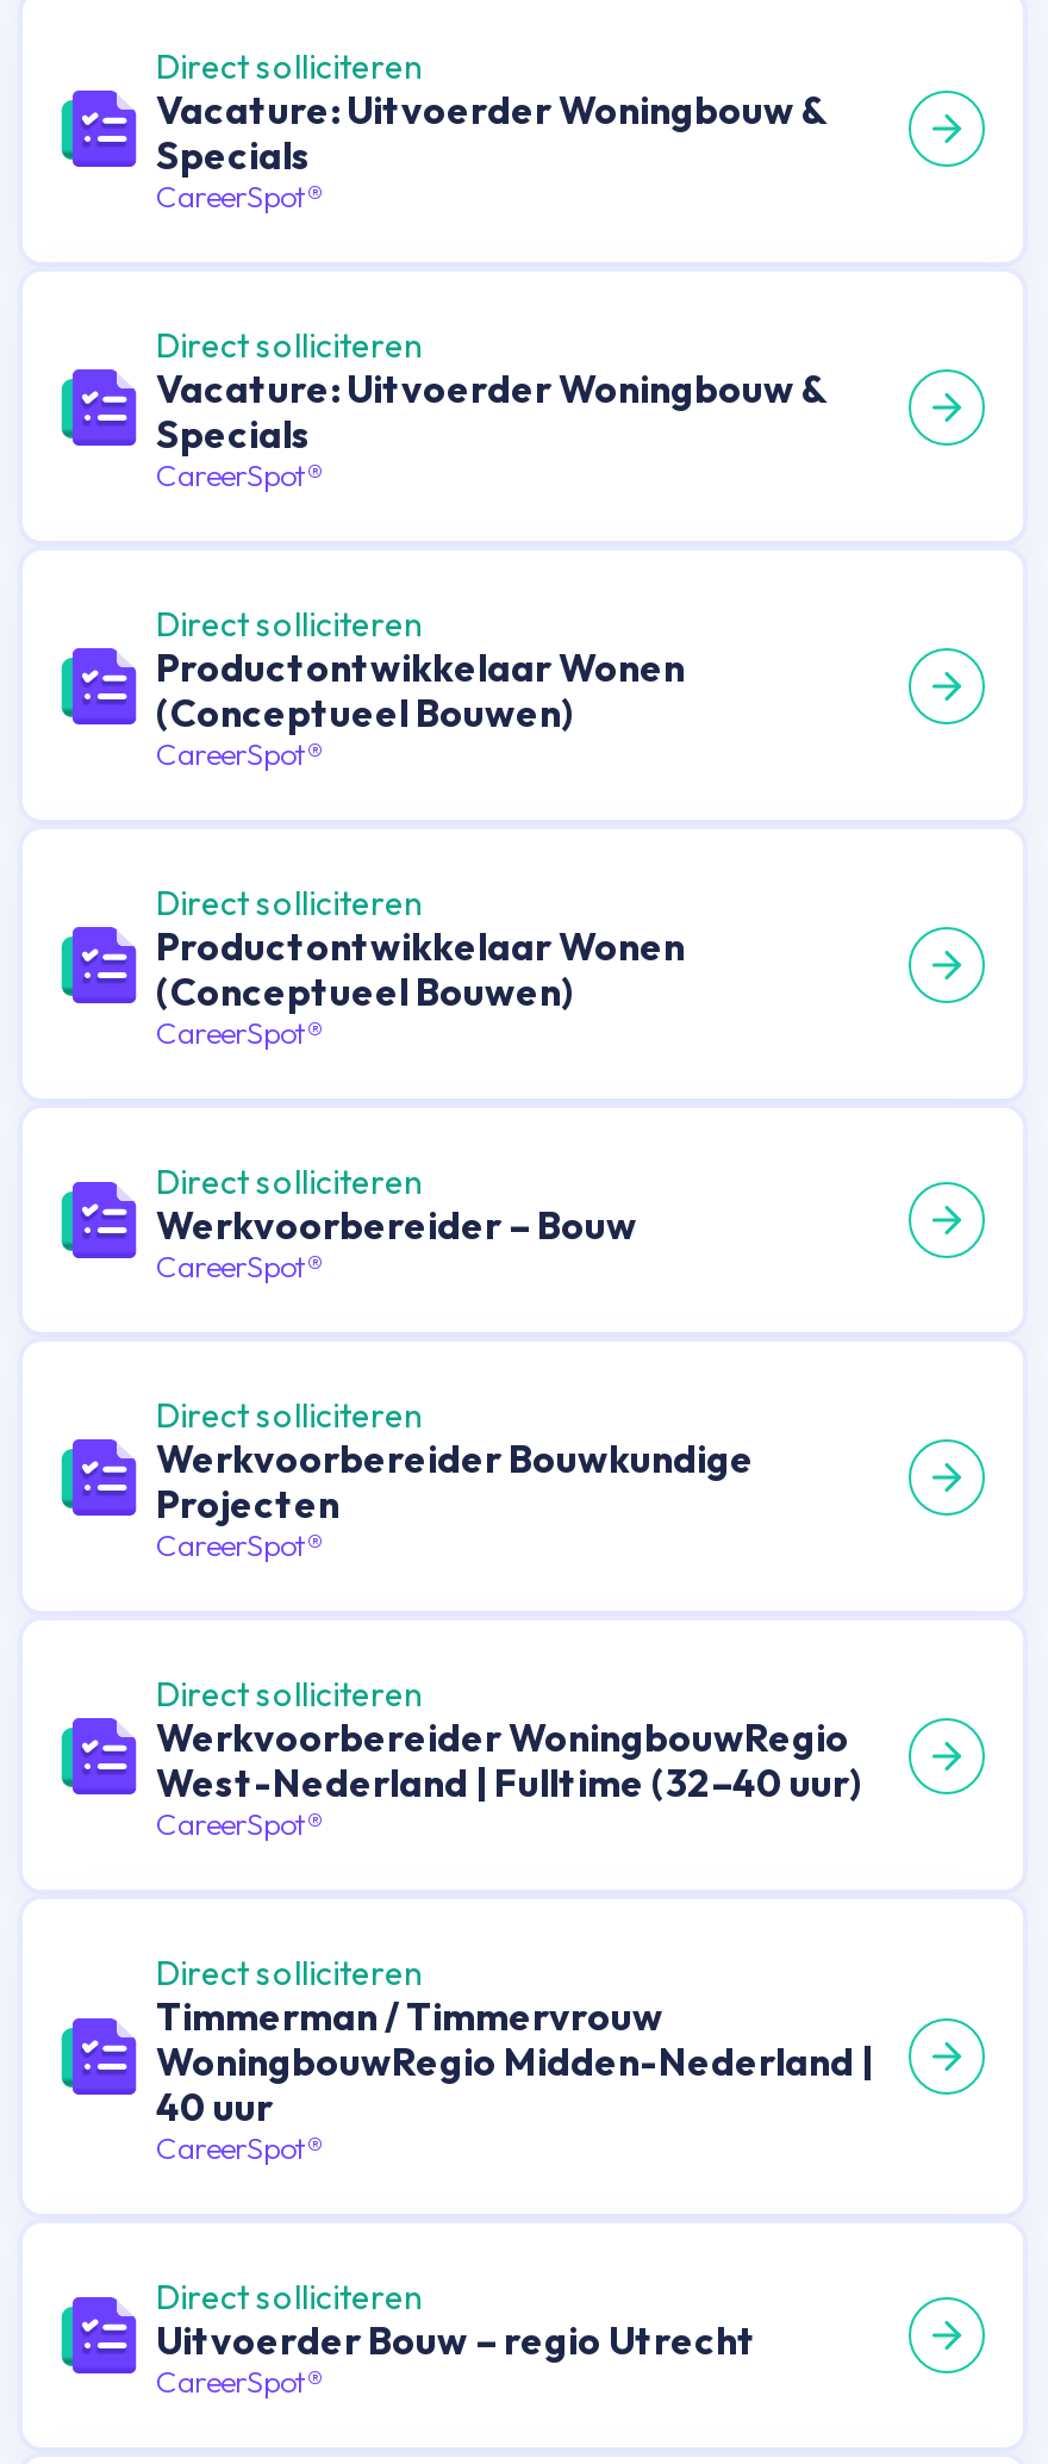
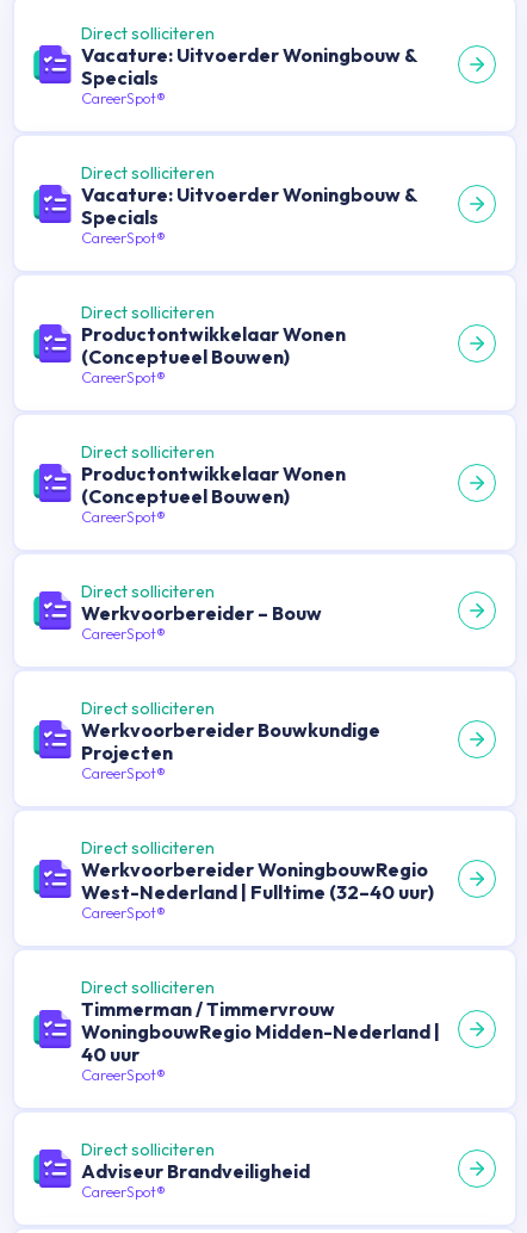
[156,2316,756,2364] Uitvoerder Bouw – regio Utrecht -> [81,1159,310,1183] Adviseur Brandveiligheid

